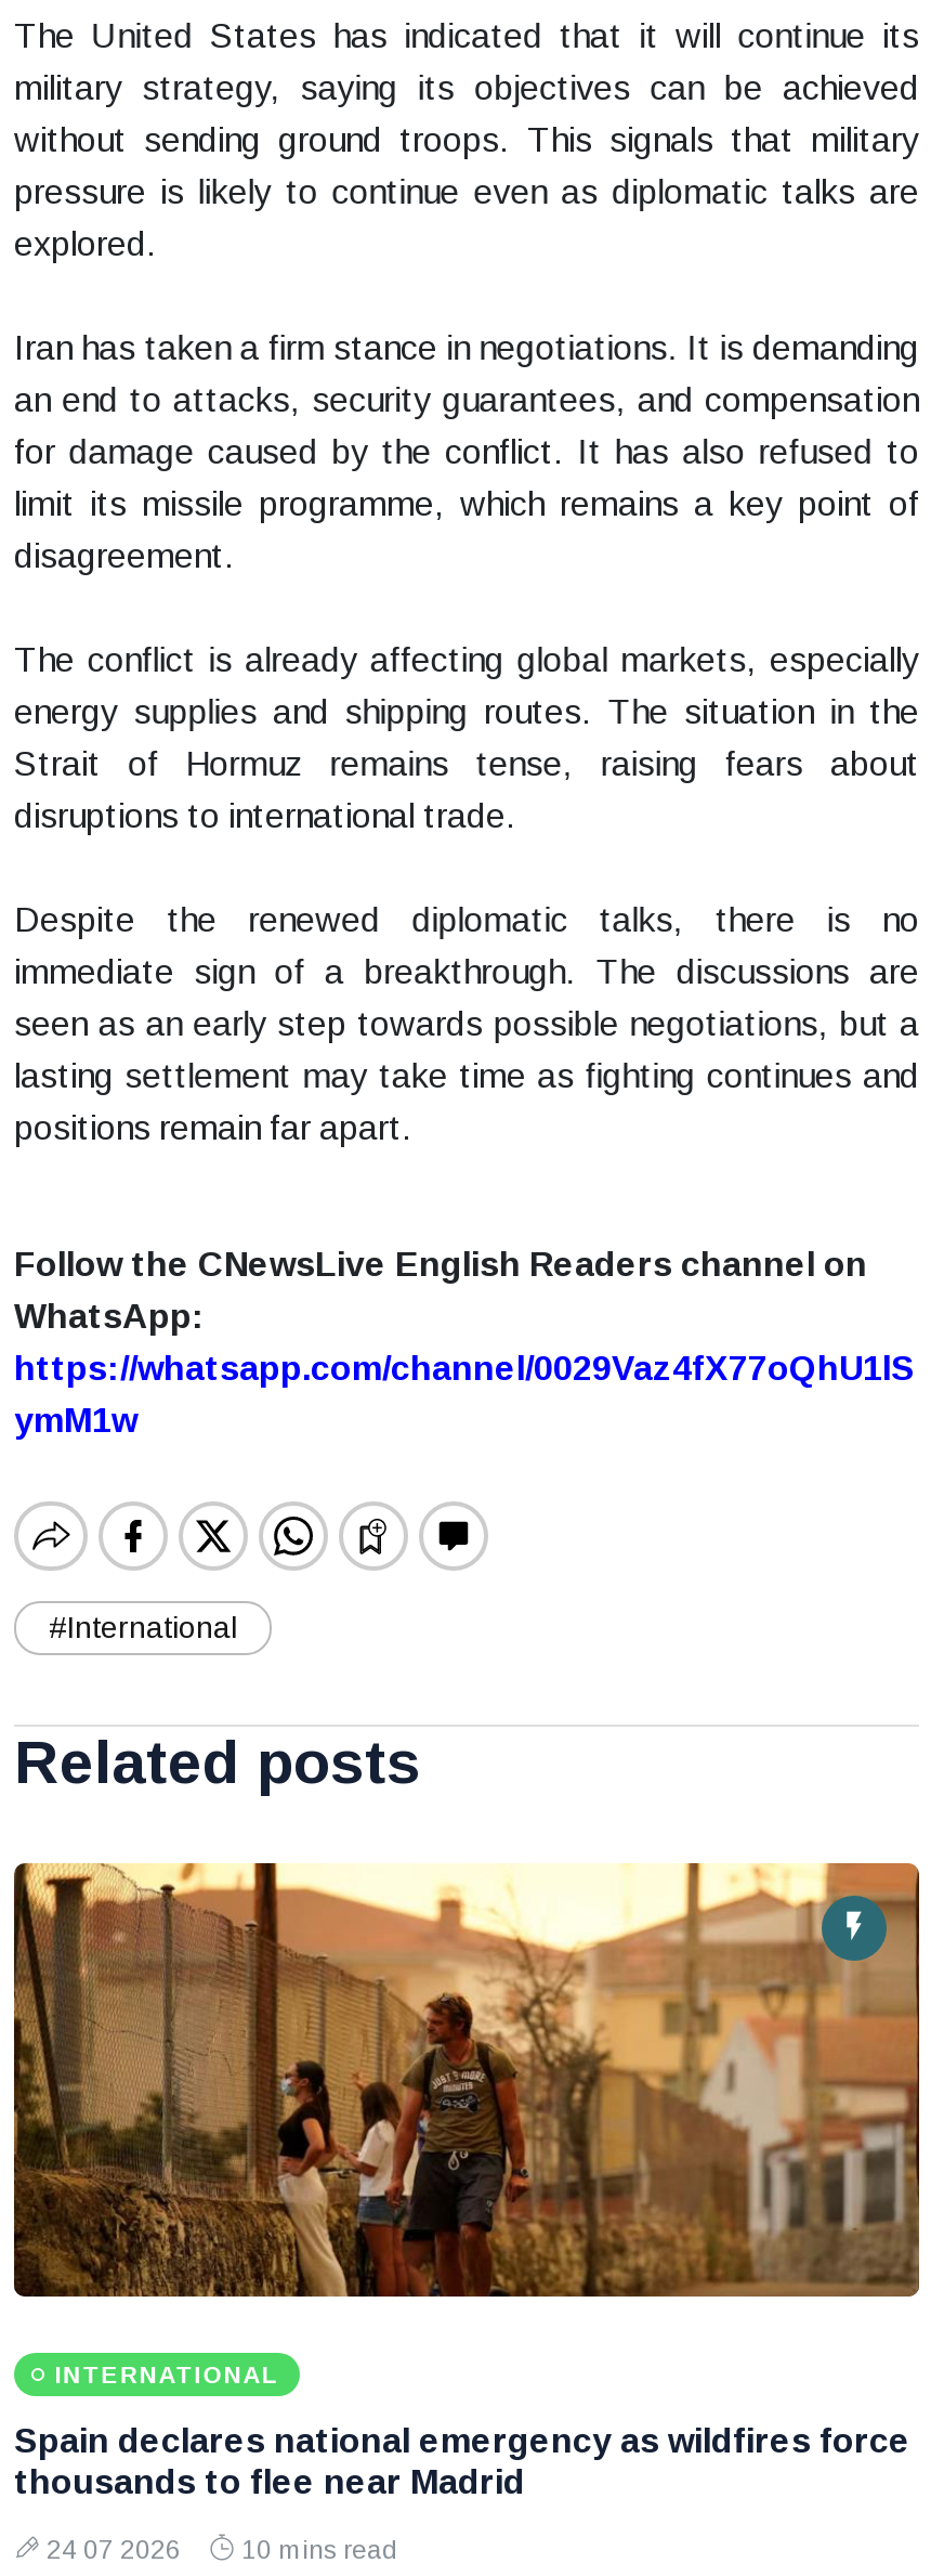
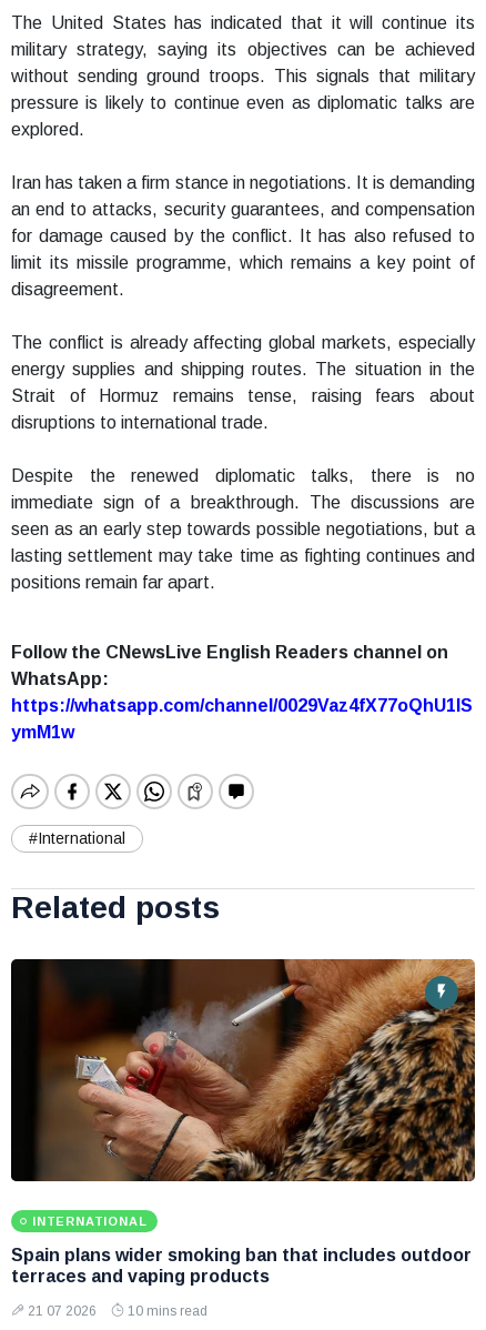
[12,1861,921,2299] [image] -> [10,958,476,1182] [image]
[14,2423,910,2501] Spain declares national emergency as wildfires force | thousands to flee near Madrid -> [11,1246,472,1286] Spain plans wider smoking ban that includes outdoor | terraces and vaping products
[47,2536,397,2566] 24 07 2026 10 mins read -> [28,1304,207,1319] 21 07 2026 10 mins read

